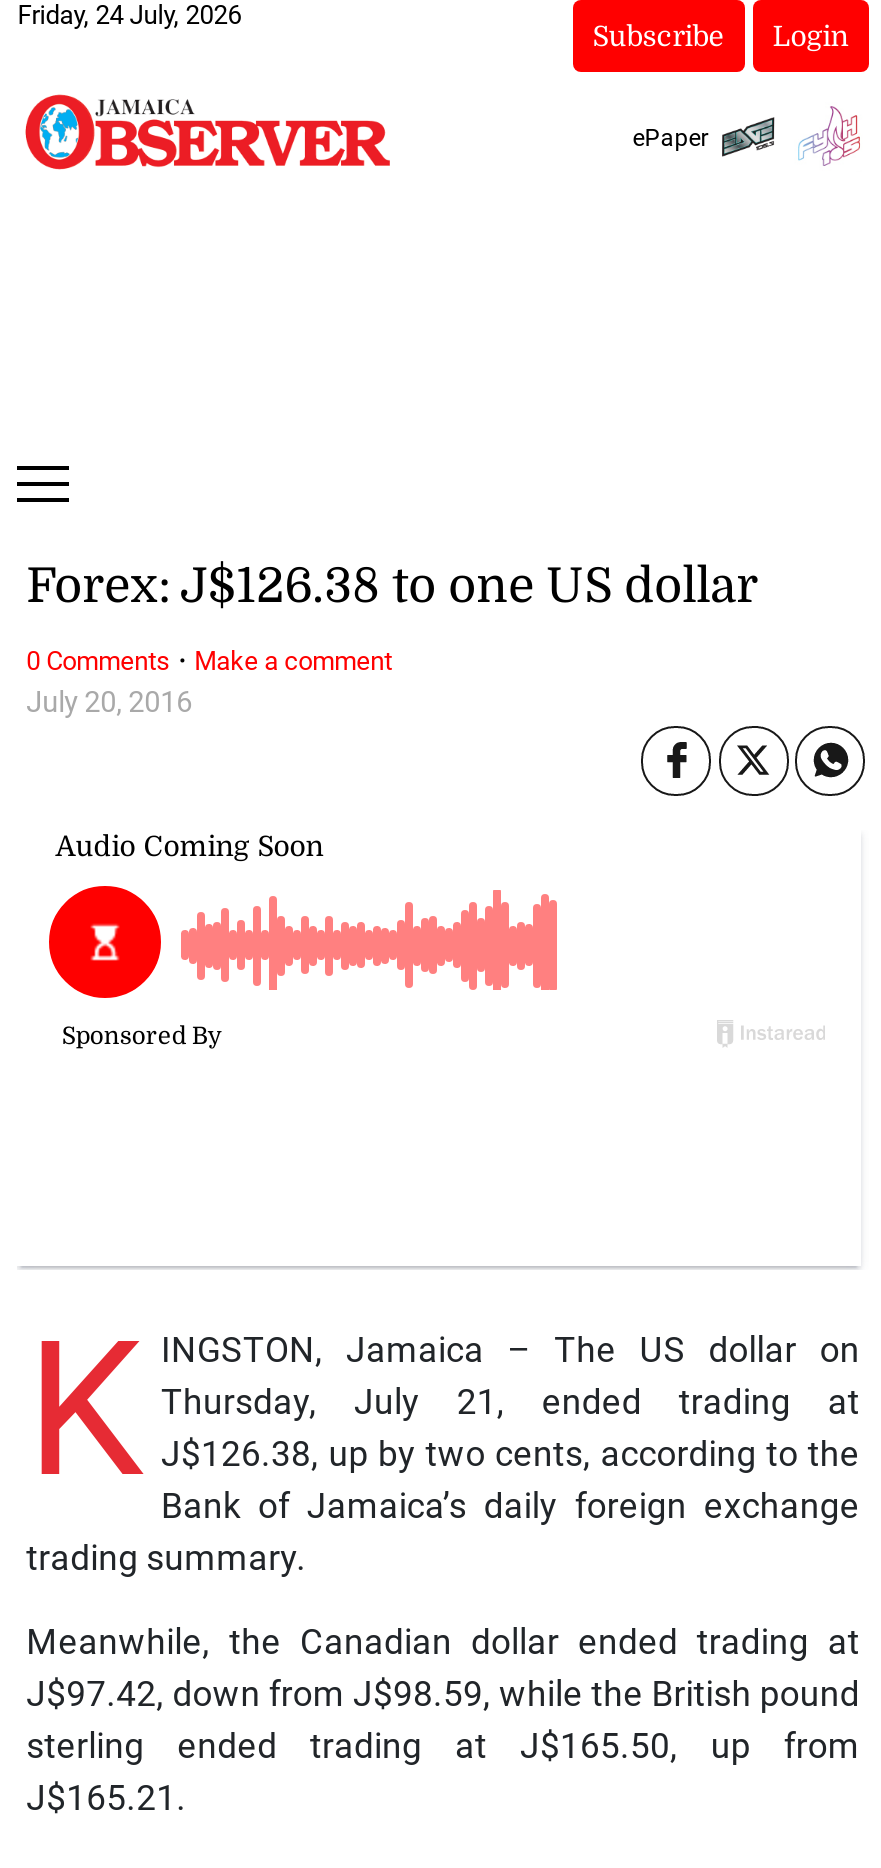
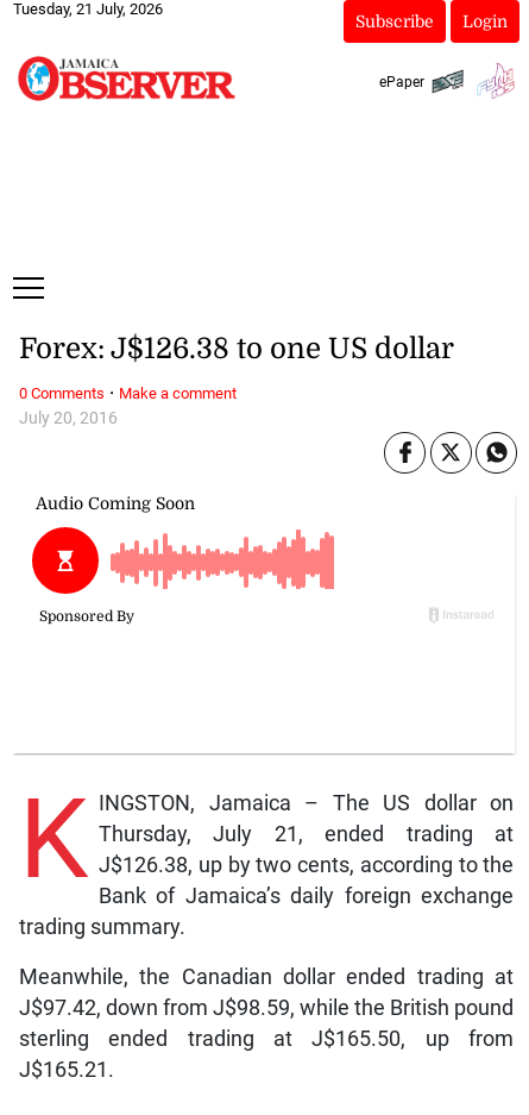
[17,0,241,30] Friday, 24 July, 2026 -> [13,0,163,18] Tuesday, 21 July, 2026

